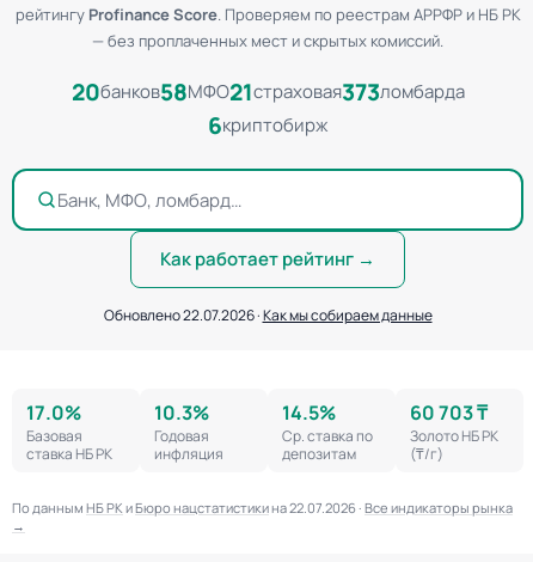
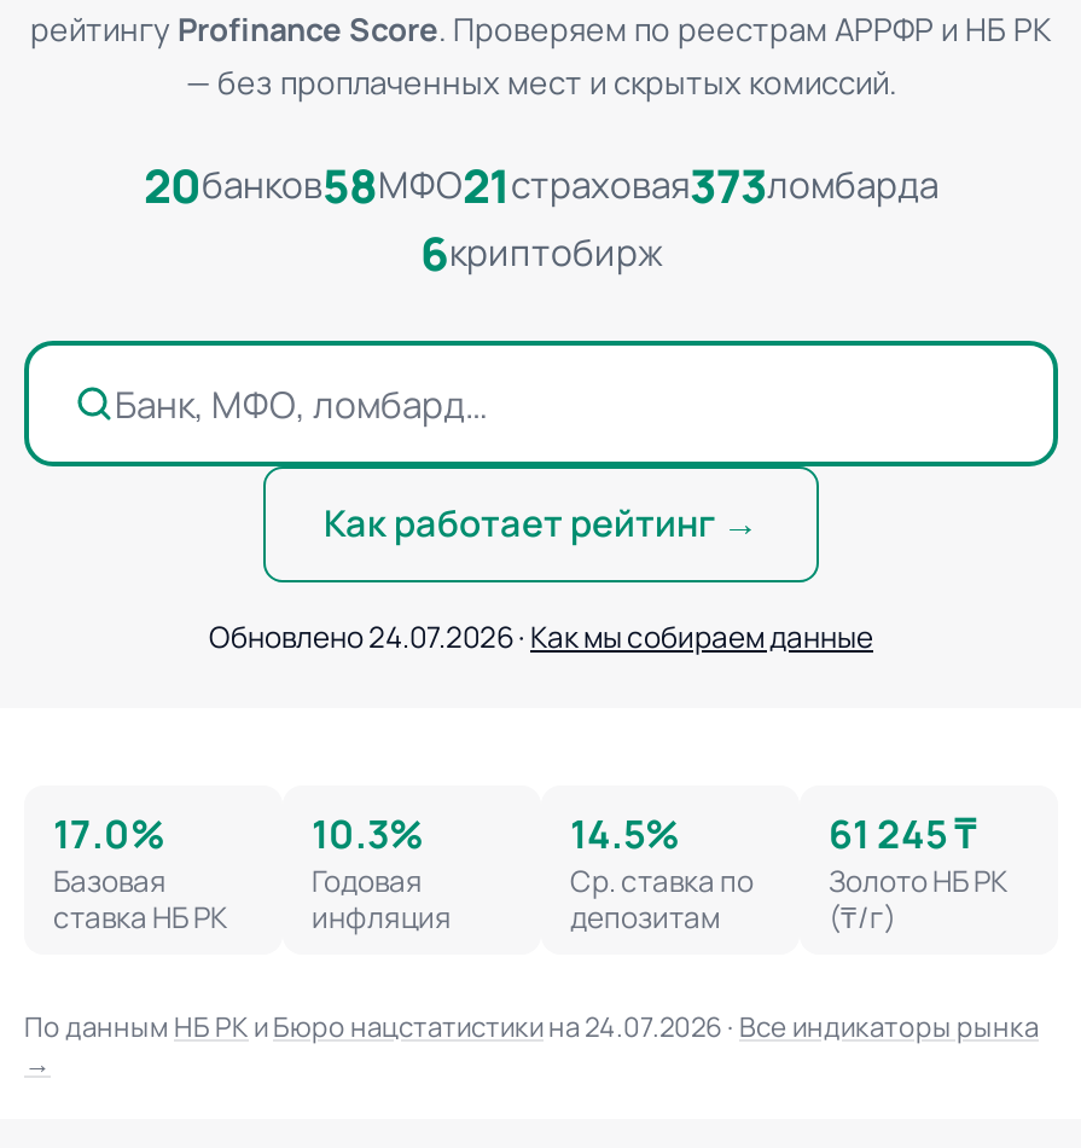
[103,305,432,325] Обновлено 22.07.2026 · Как мы собираем данные -> [209,616,873,657] Обновлено 24.07.2026 · Как мы собираем данные
[410,399,488,426] 60 703 ₸ -> [829,807,976,860] 61 245 ₸
[12,499,513,517] По данным НБ РК и Бюро нацстатистики на 22.07.2026 · Все индикаторы рынка -> [24,1008,1039,1044] По данным НБ РК и Бюро нацстатистики на 24.07.2026 · Все индикаторы рынка

